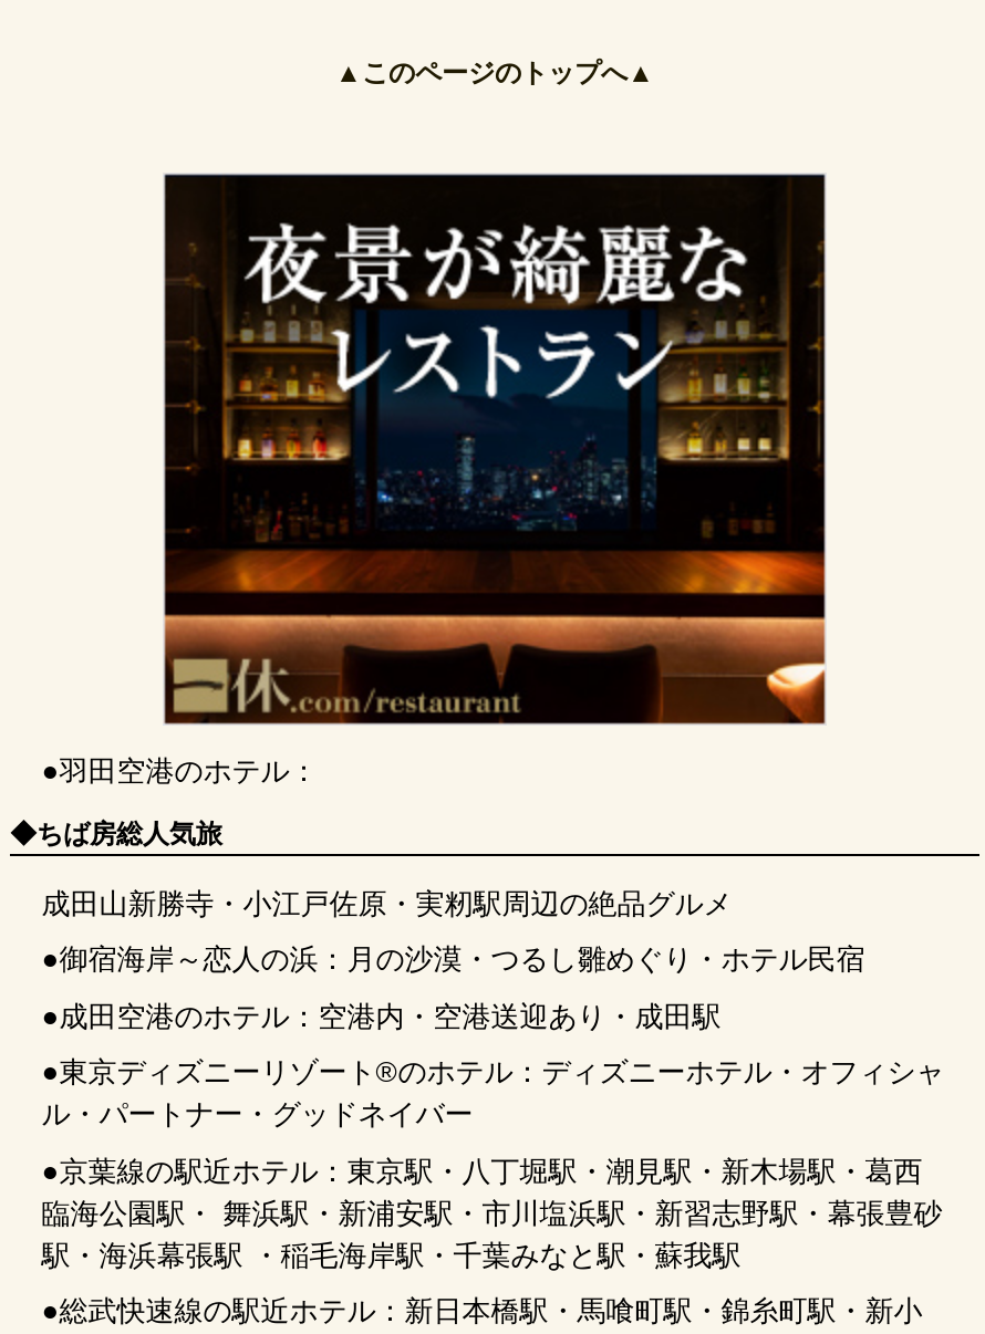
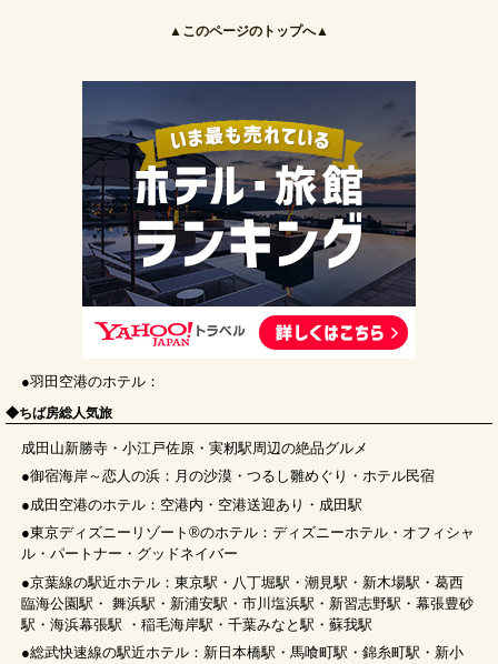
[163,173,827,726] [image] -> [81,80,417,359] [image]

